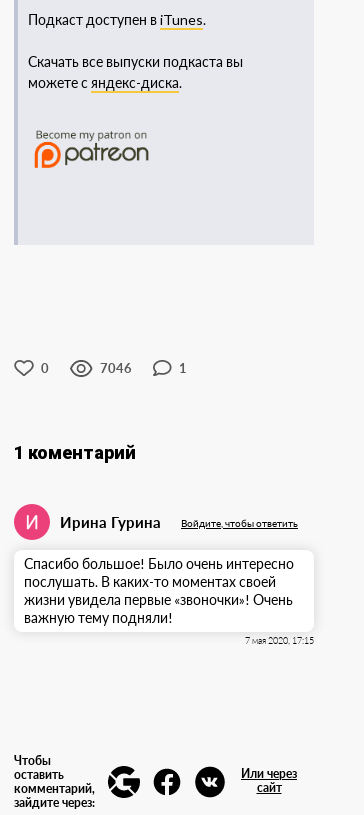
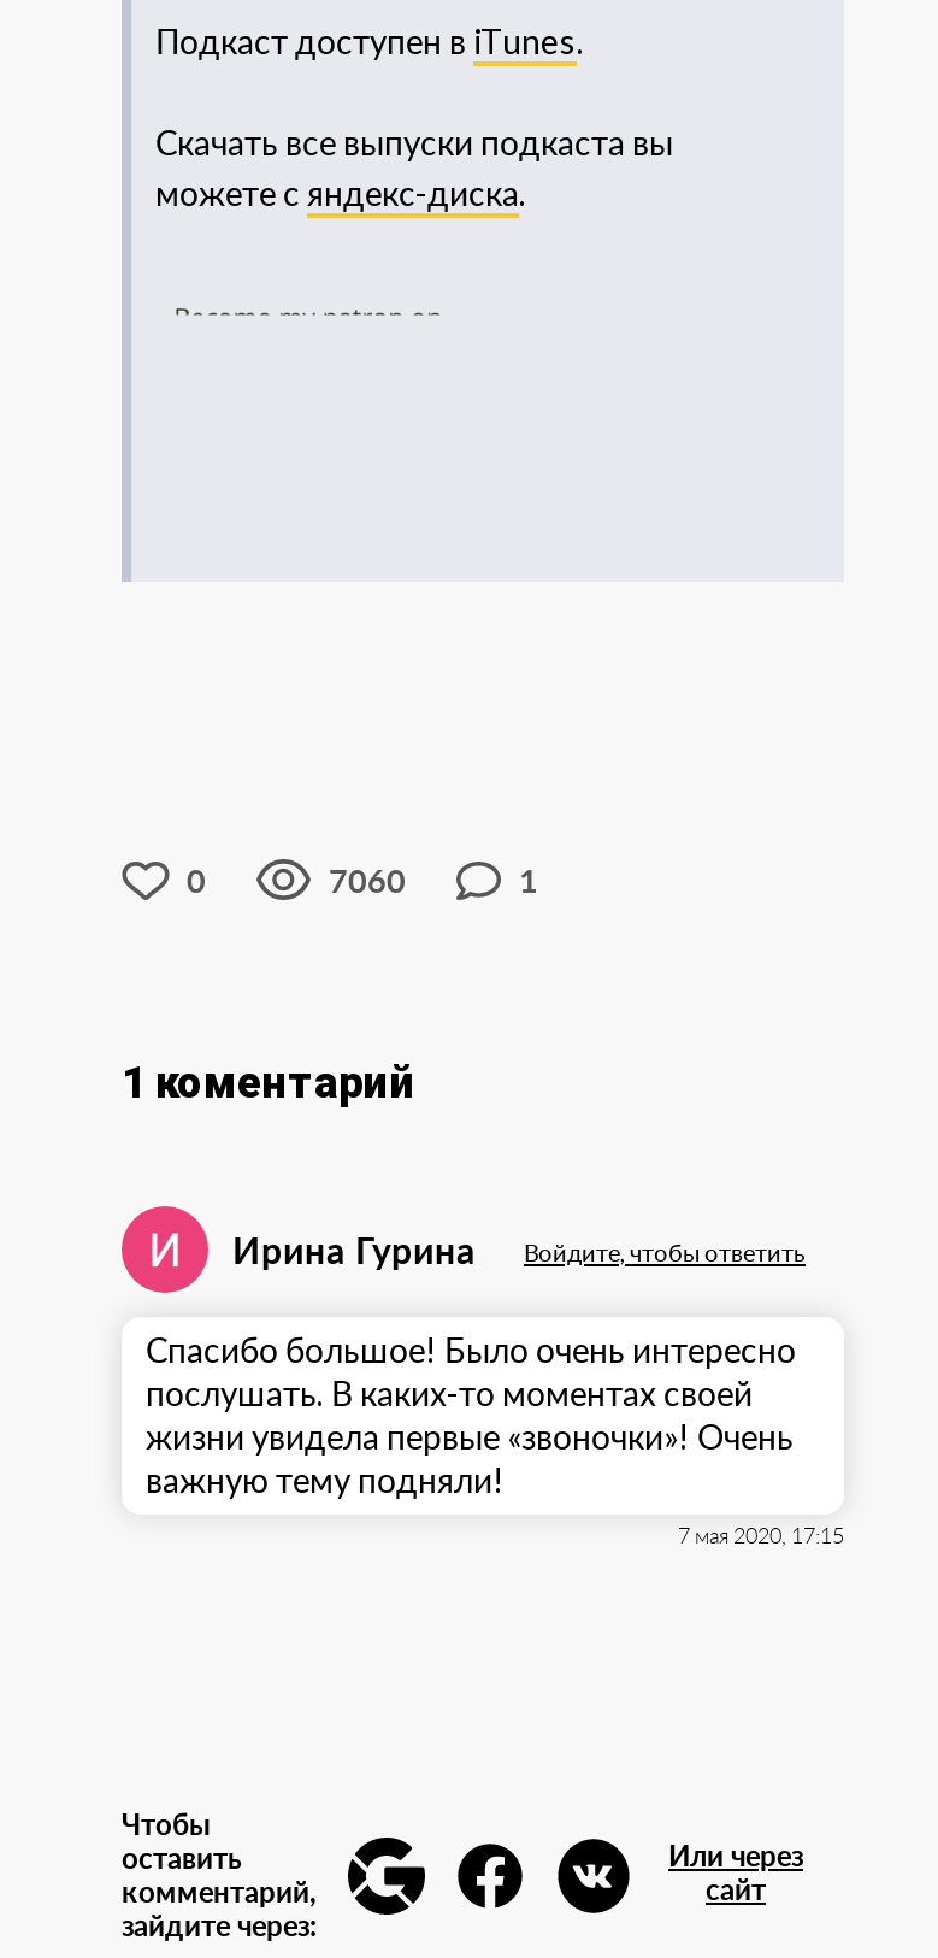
[33,133,150,169] [image] -> none
[100,360,132,376] 7046 -> [329,862,406,900] 7060

